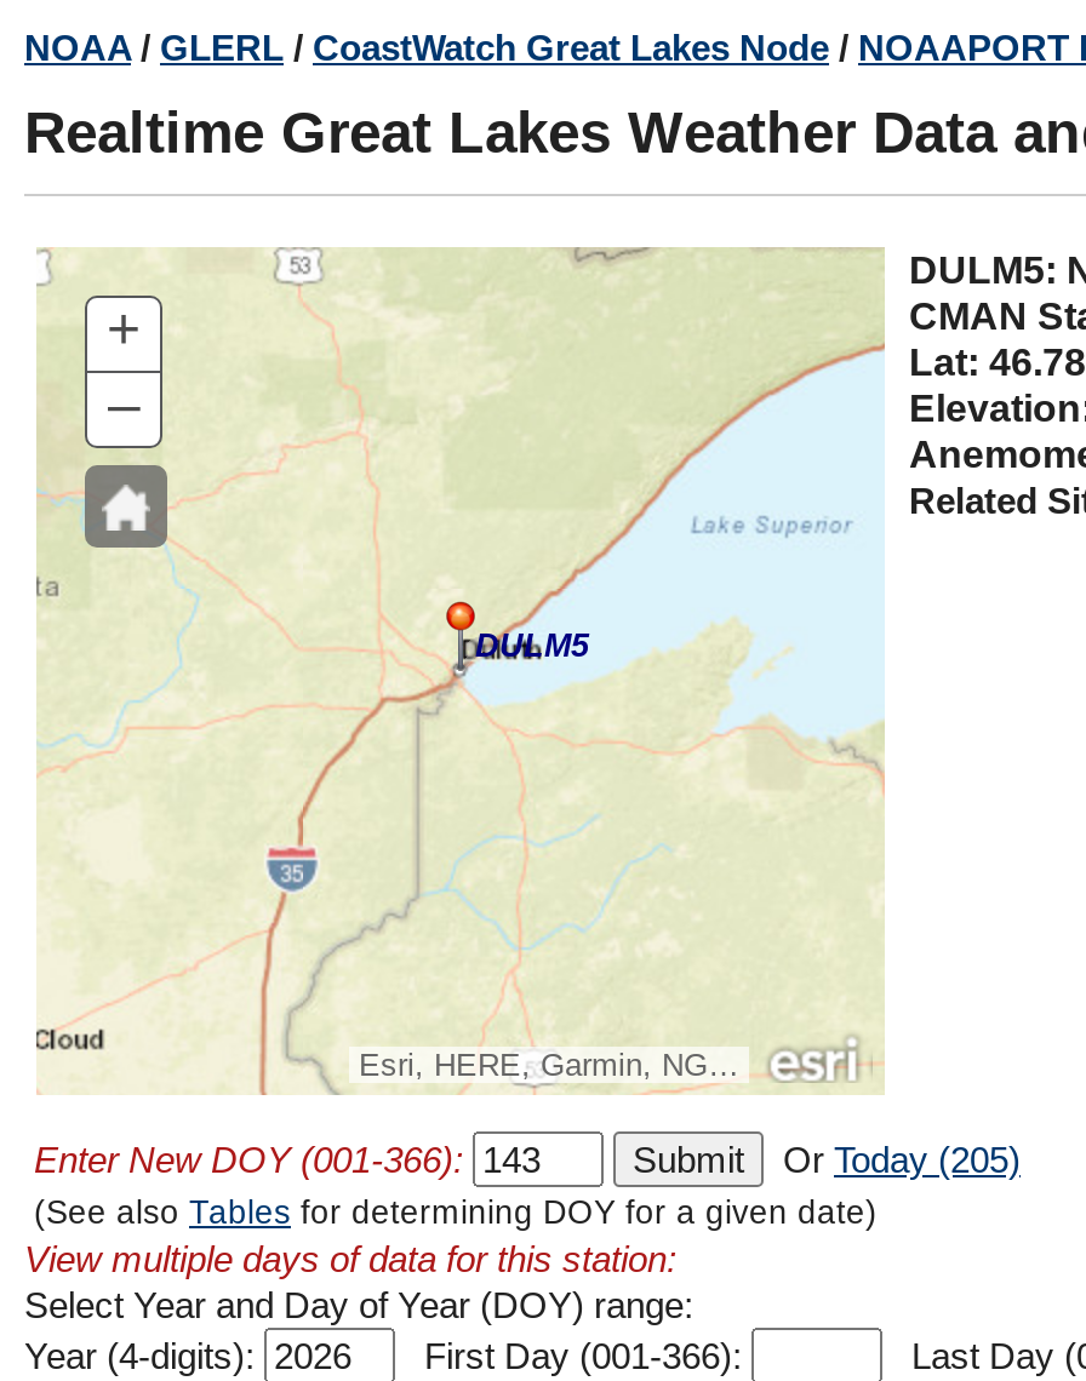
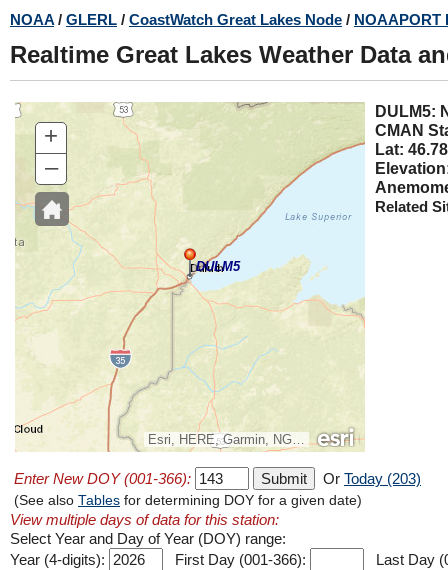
[764,1139,1021,1180] Or Today (205) -> [315,470,421,487] Or Today (203)

